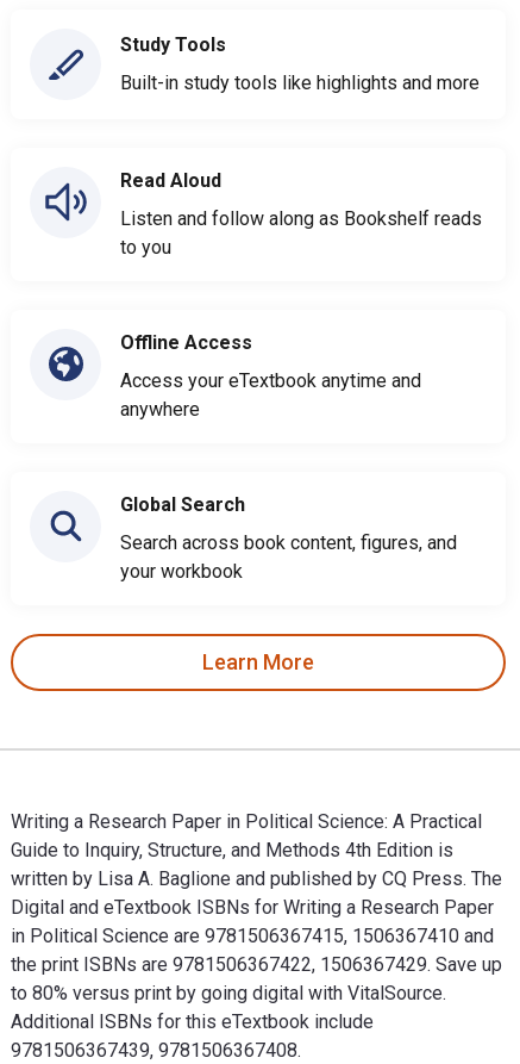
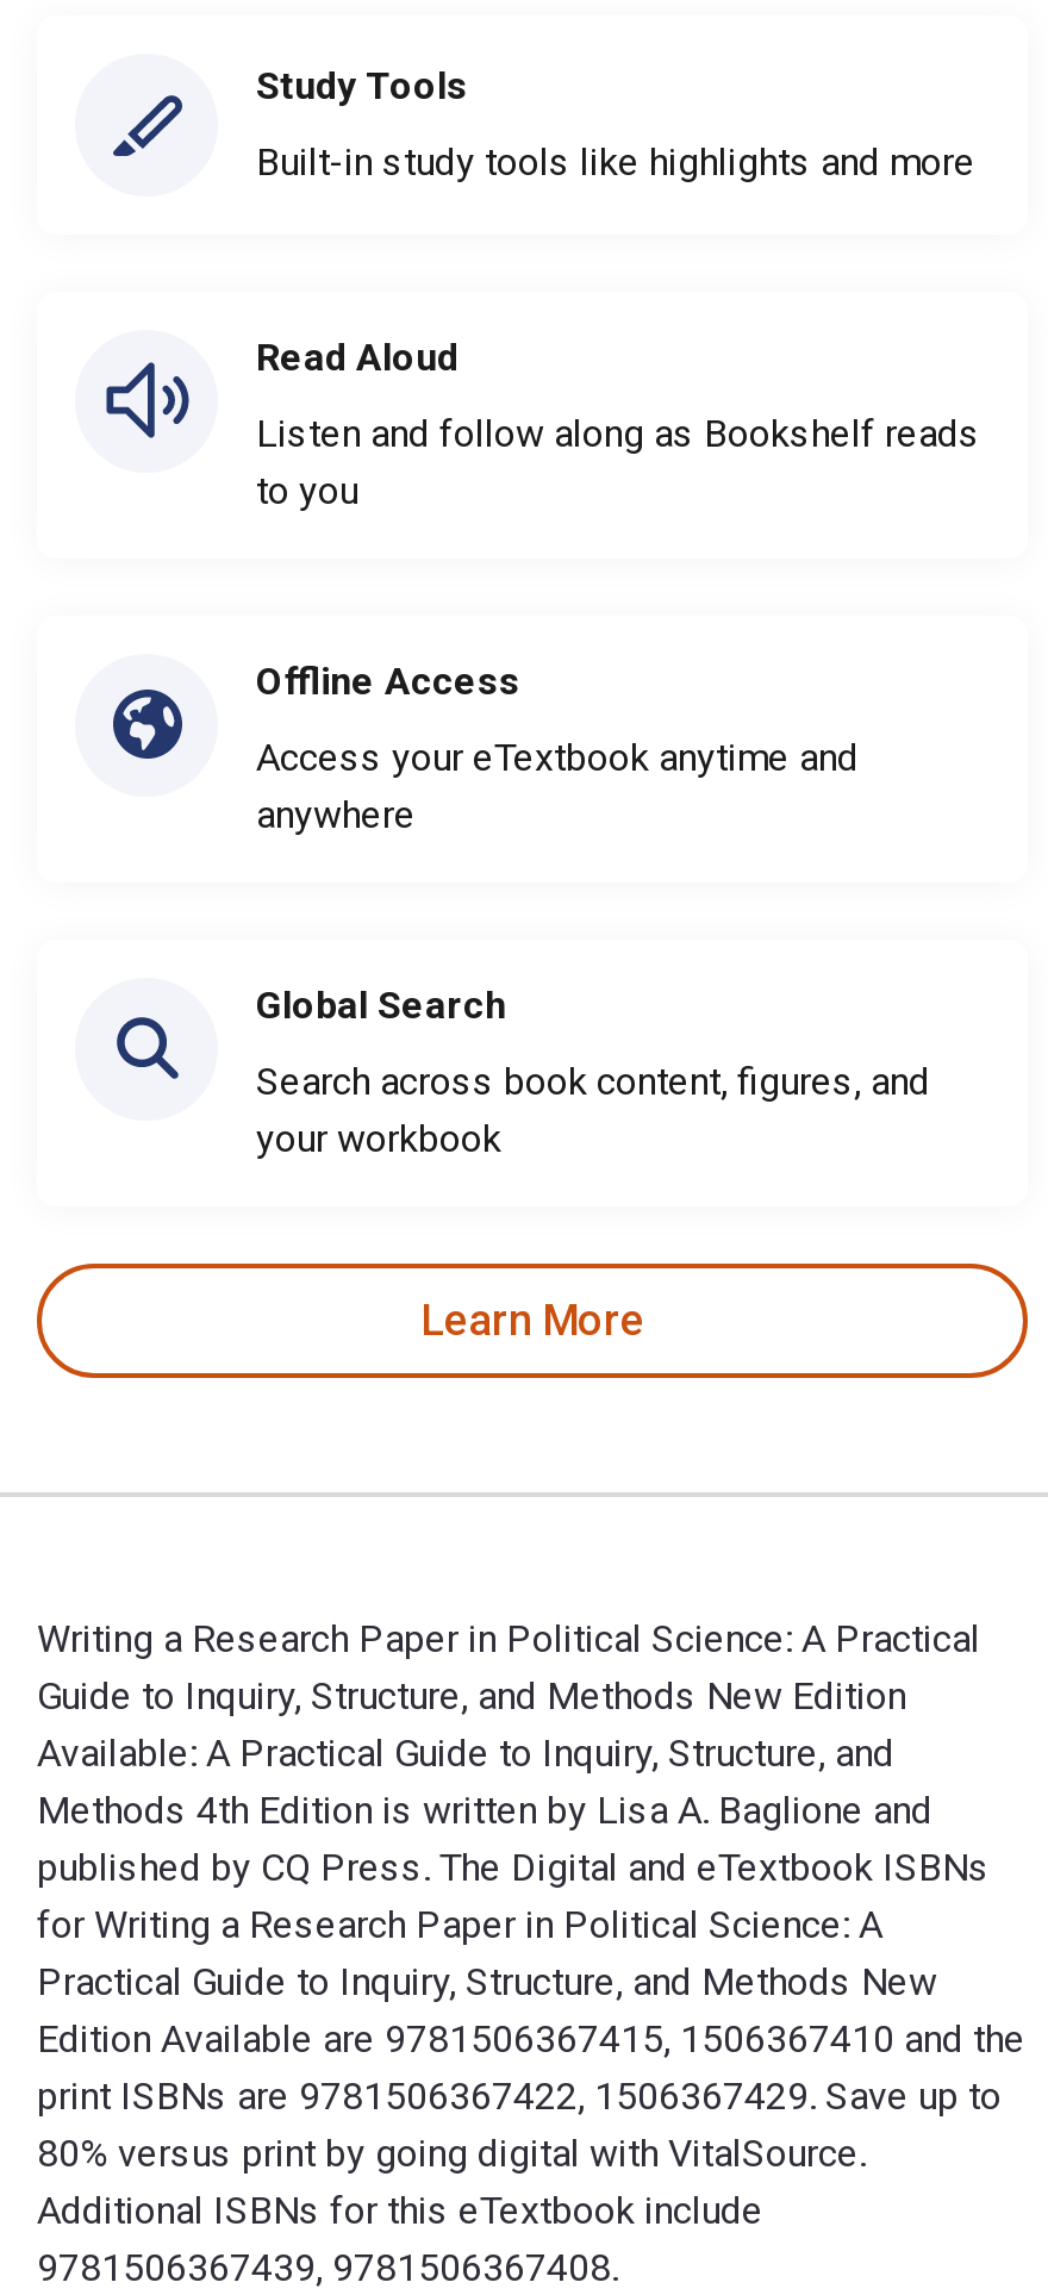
[11,838,502,1004] Guide to Inquiry, Structure, and Methods 4th Edition is | written by Lisa A. Baglione and published by CQ Press. The | Digital and eTextbook ISBNs for Writing a Research Paper | in Political Science are 9781506367415, 1506367410 and | the print ISBNs are 9781506367422, 1506367429. Save up | to 80% versus print by going digital with VitalSource. -> [37,1673,1025,2175] Guide to Inquiry, Structure, and Methods New Edition | Available: A Practical Guide to Inquiry, Structure, and | Methods 4th Edition is written by Lisa A. Baglione and | published by CQ Press. The Digital and eTextbook ISBNs | for Writing a Research Paper in Political Science: A | Practical Guide to Inquiry, Structure, and Methods New | Edition Available are 9781506367415, 1506367410 and the | print ISBNs are 9781506367422, 1506367429. Save up to | 80% versus print by going digital with VitalSource.

